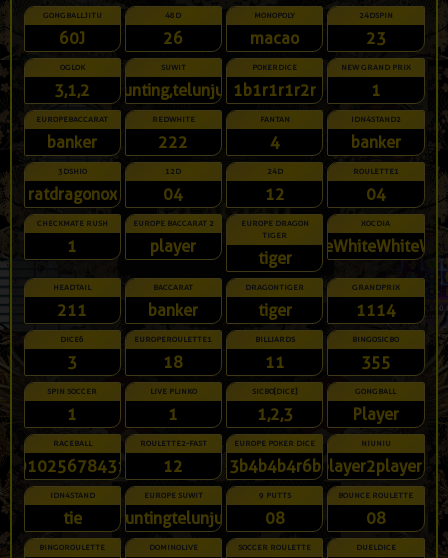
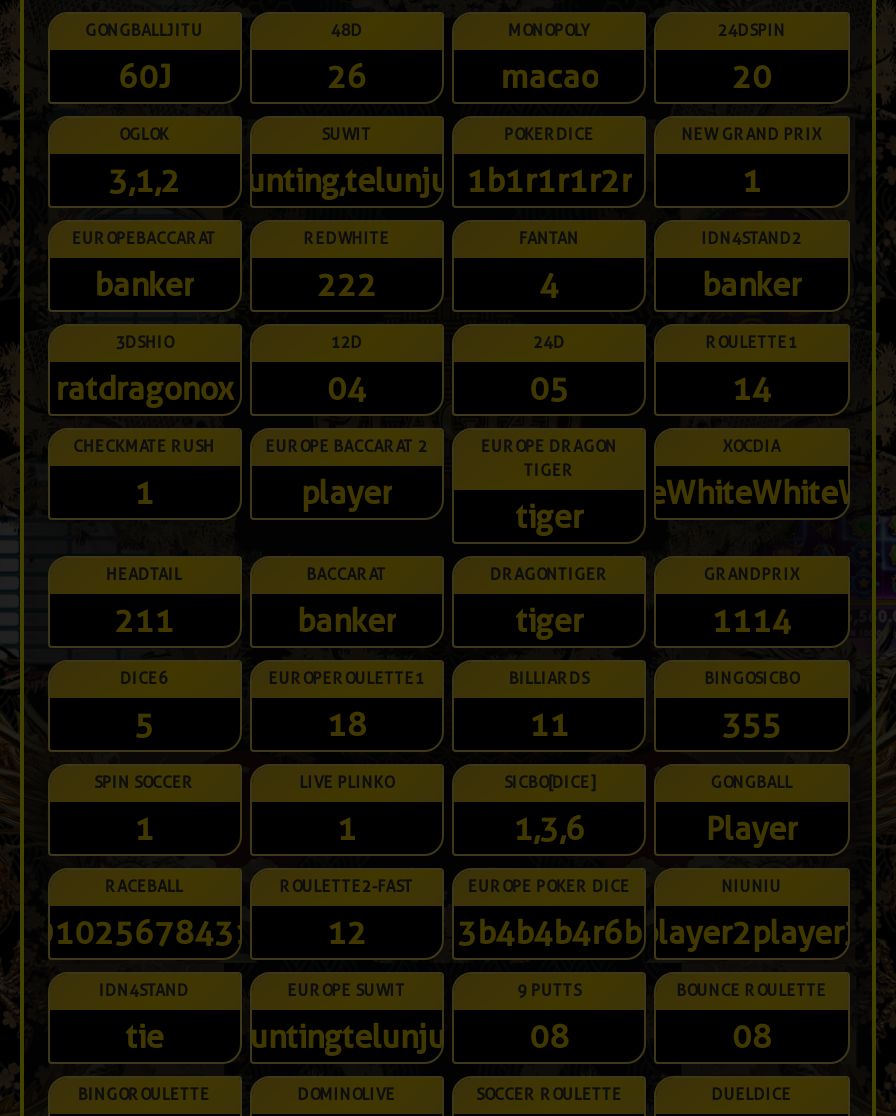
[366,29,386,48] 23 -> [732,58,772,96] 20
[265,185,285,204] 12 -> [529,370,569,408] 05
[366,185,386,204] 04 -> [732,370,772,408] 14
[67,353,77,372] 3 -> [134,706,154,744] 5
[257,405,293,424] 1,2,3 -> [513,810,585,848] 1,3,6

